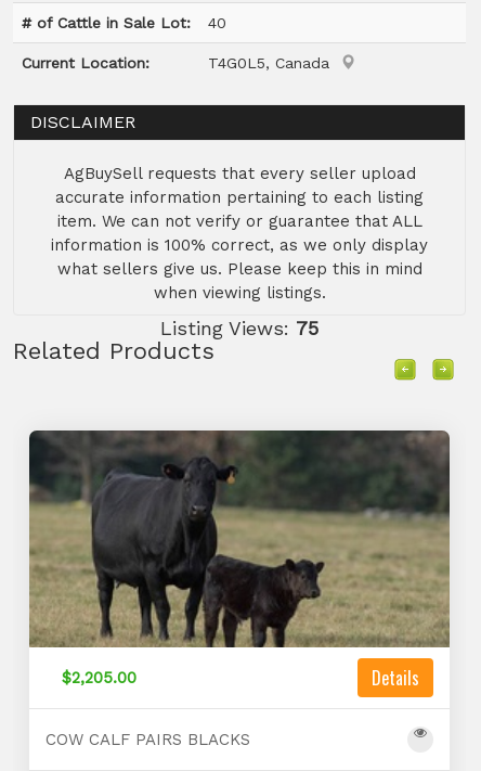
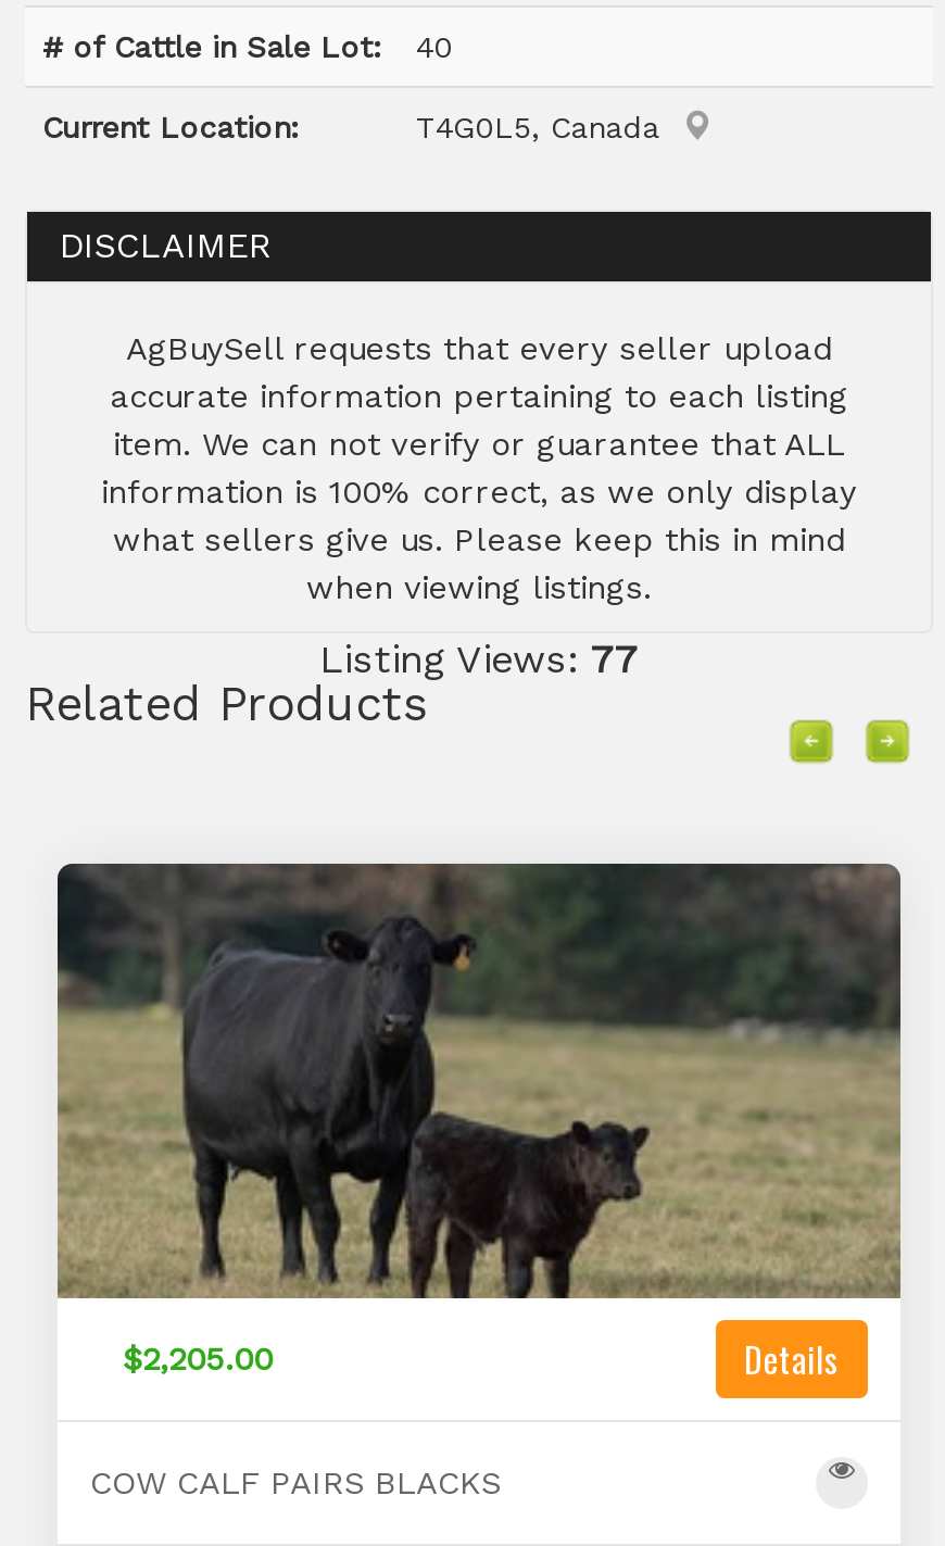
[160,317,318,339] Listing Views: 75 -> [319,636,639,681] Listing Views: 77

